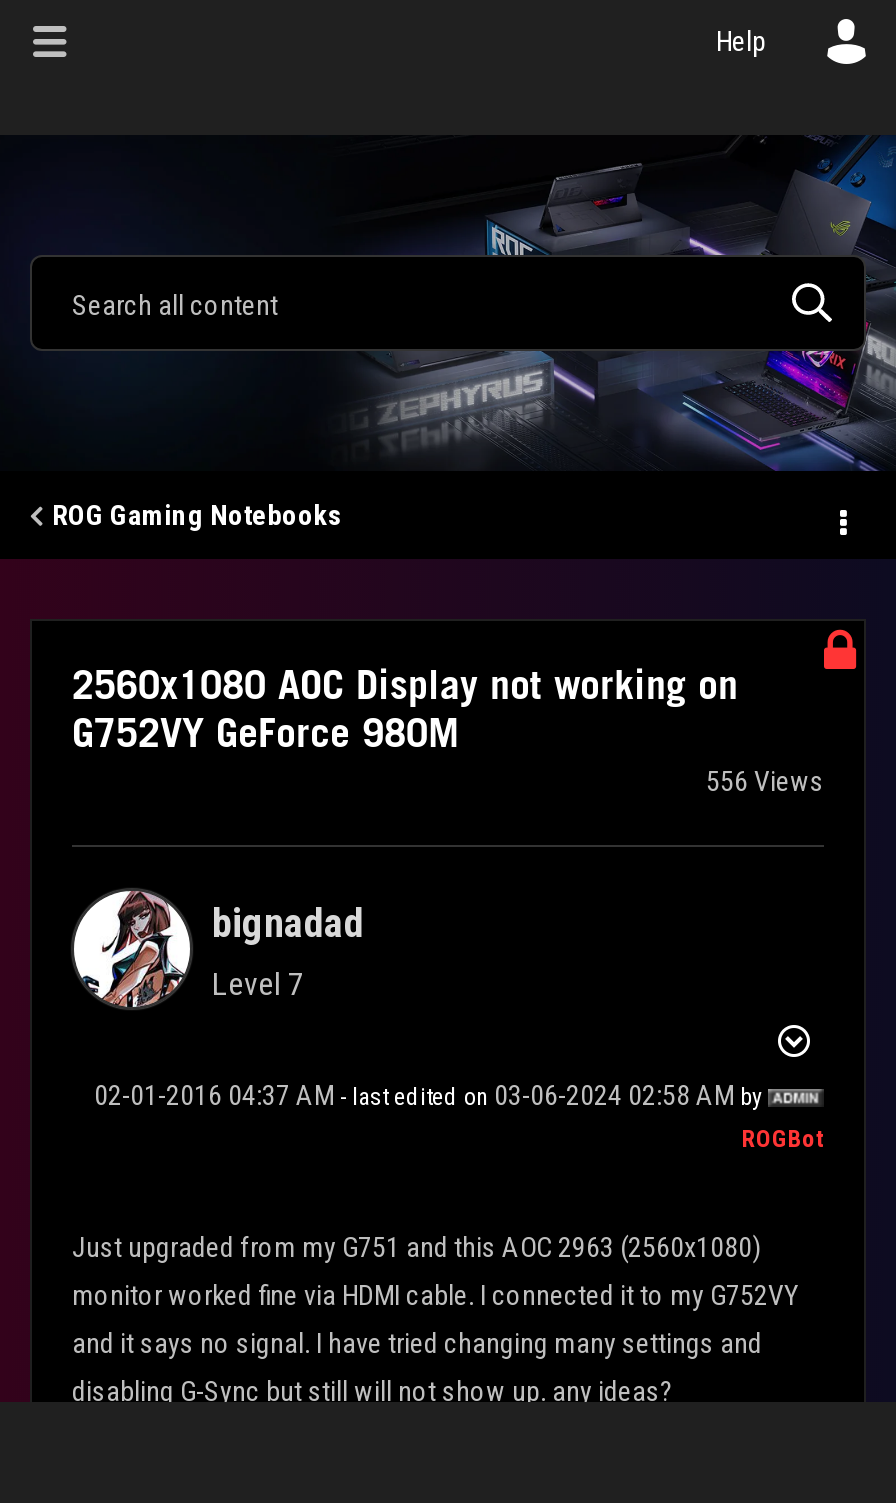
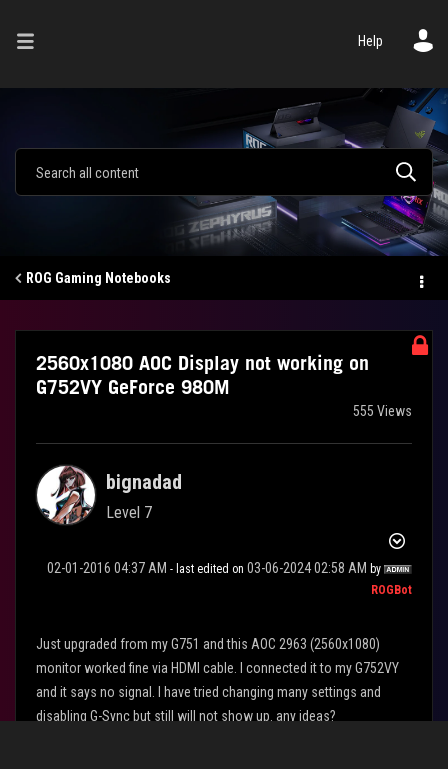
[706,765,824,797] 556 Views -> [353,403,412,419] 555 Views

